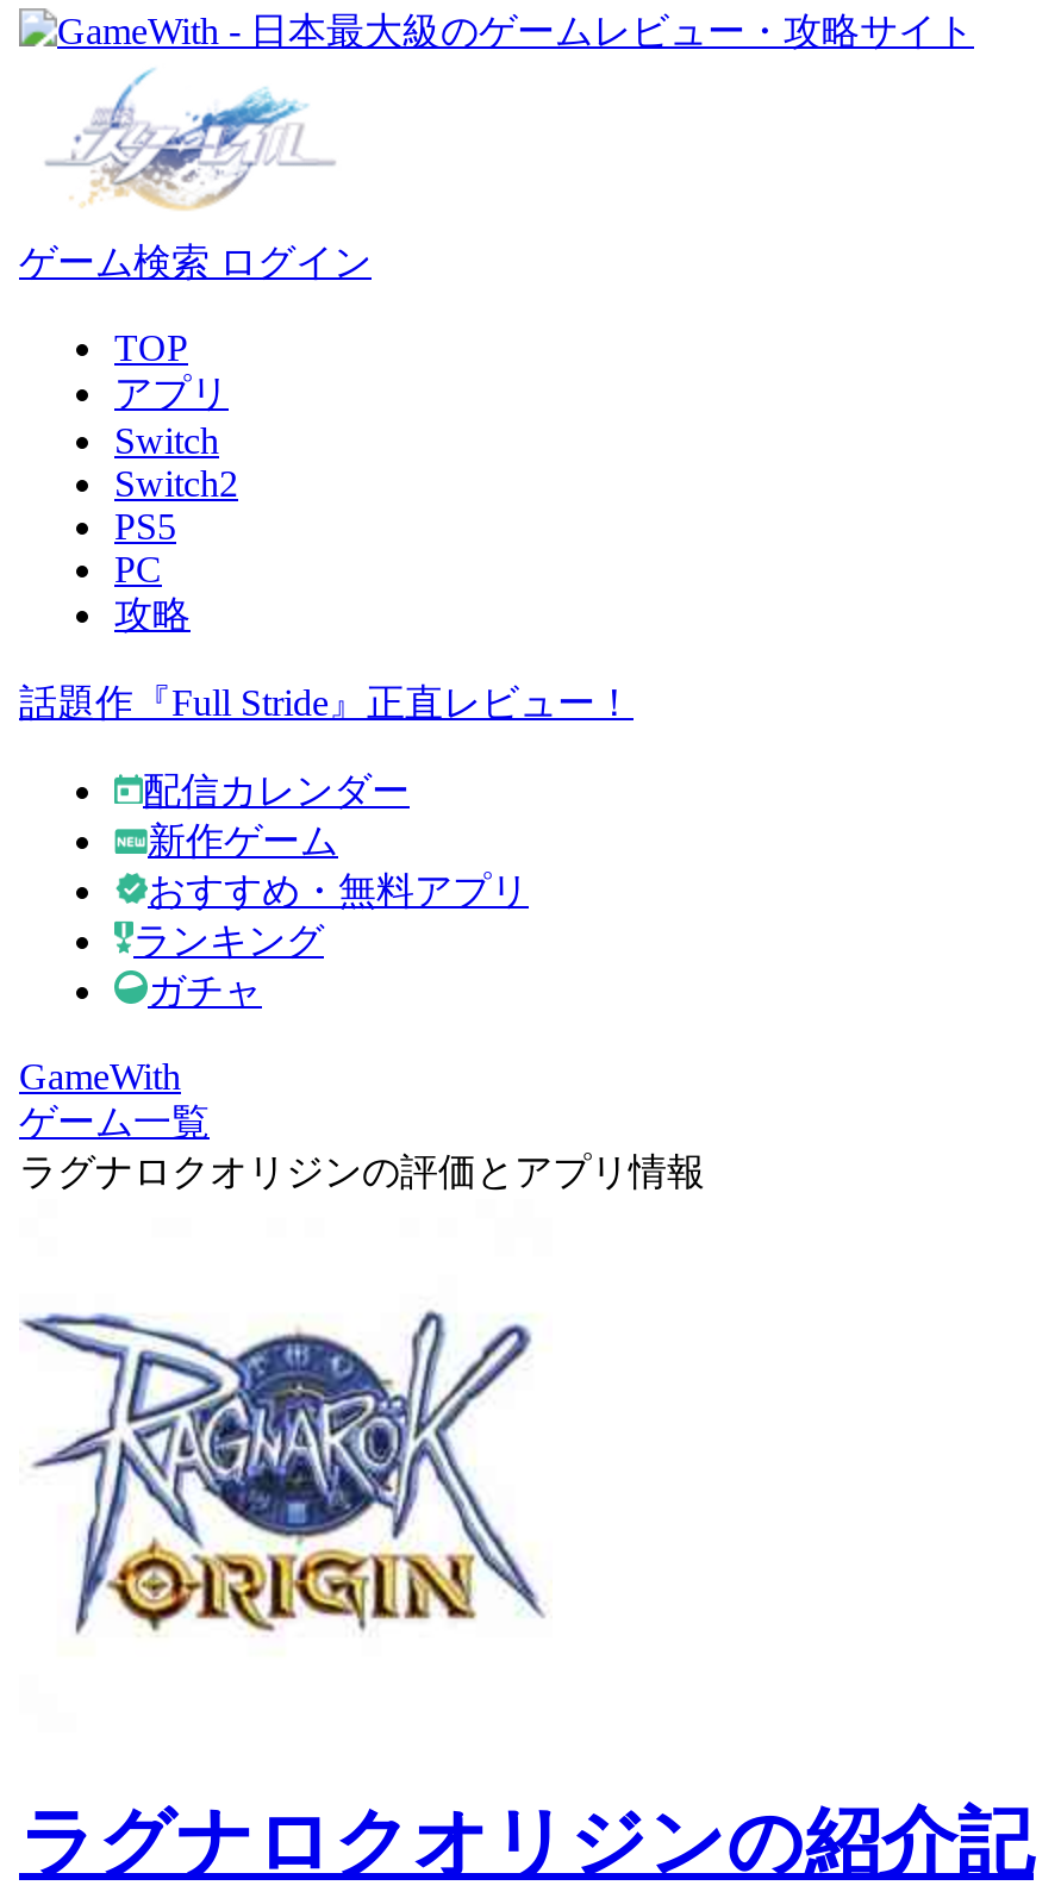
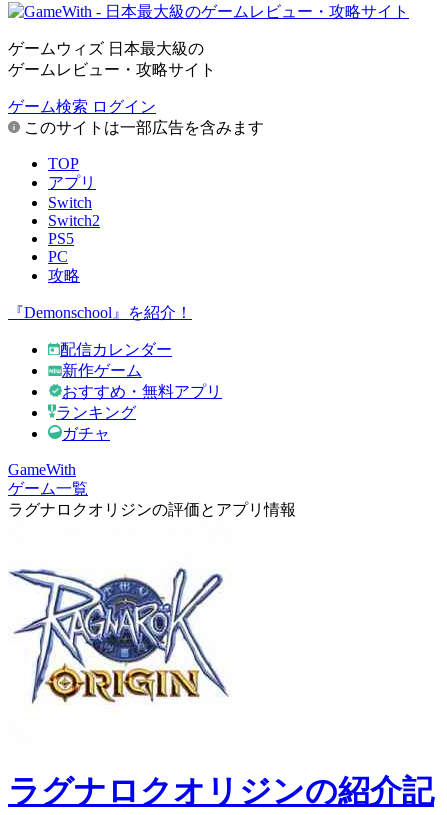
none -> [8,40,216,78] ゲームウィズ 日本最大級の | ゲームレビュー・攻略サイト
none -> [20,119,264,136] このサイトは一部広告を含みます
[19,682,634,723] 話題作『Full Stride』正直レビュー！ -> [8,304,192,321] 『Demonschool』を紹介！

